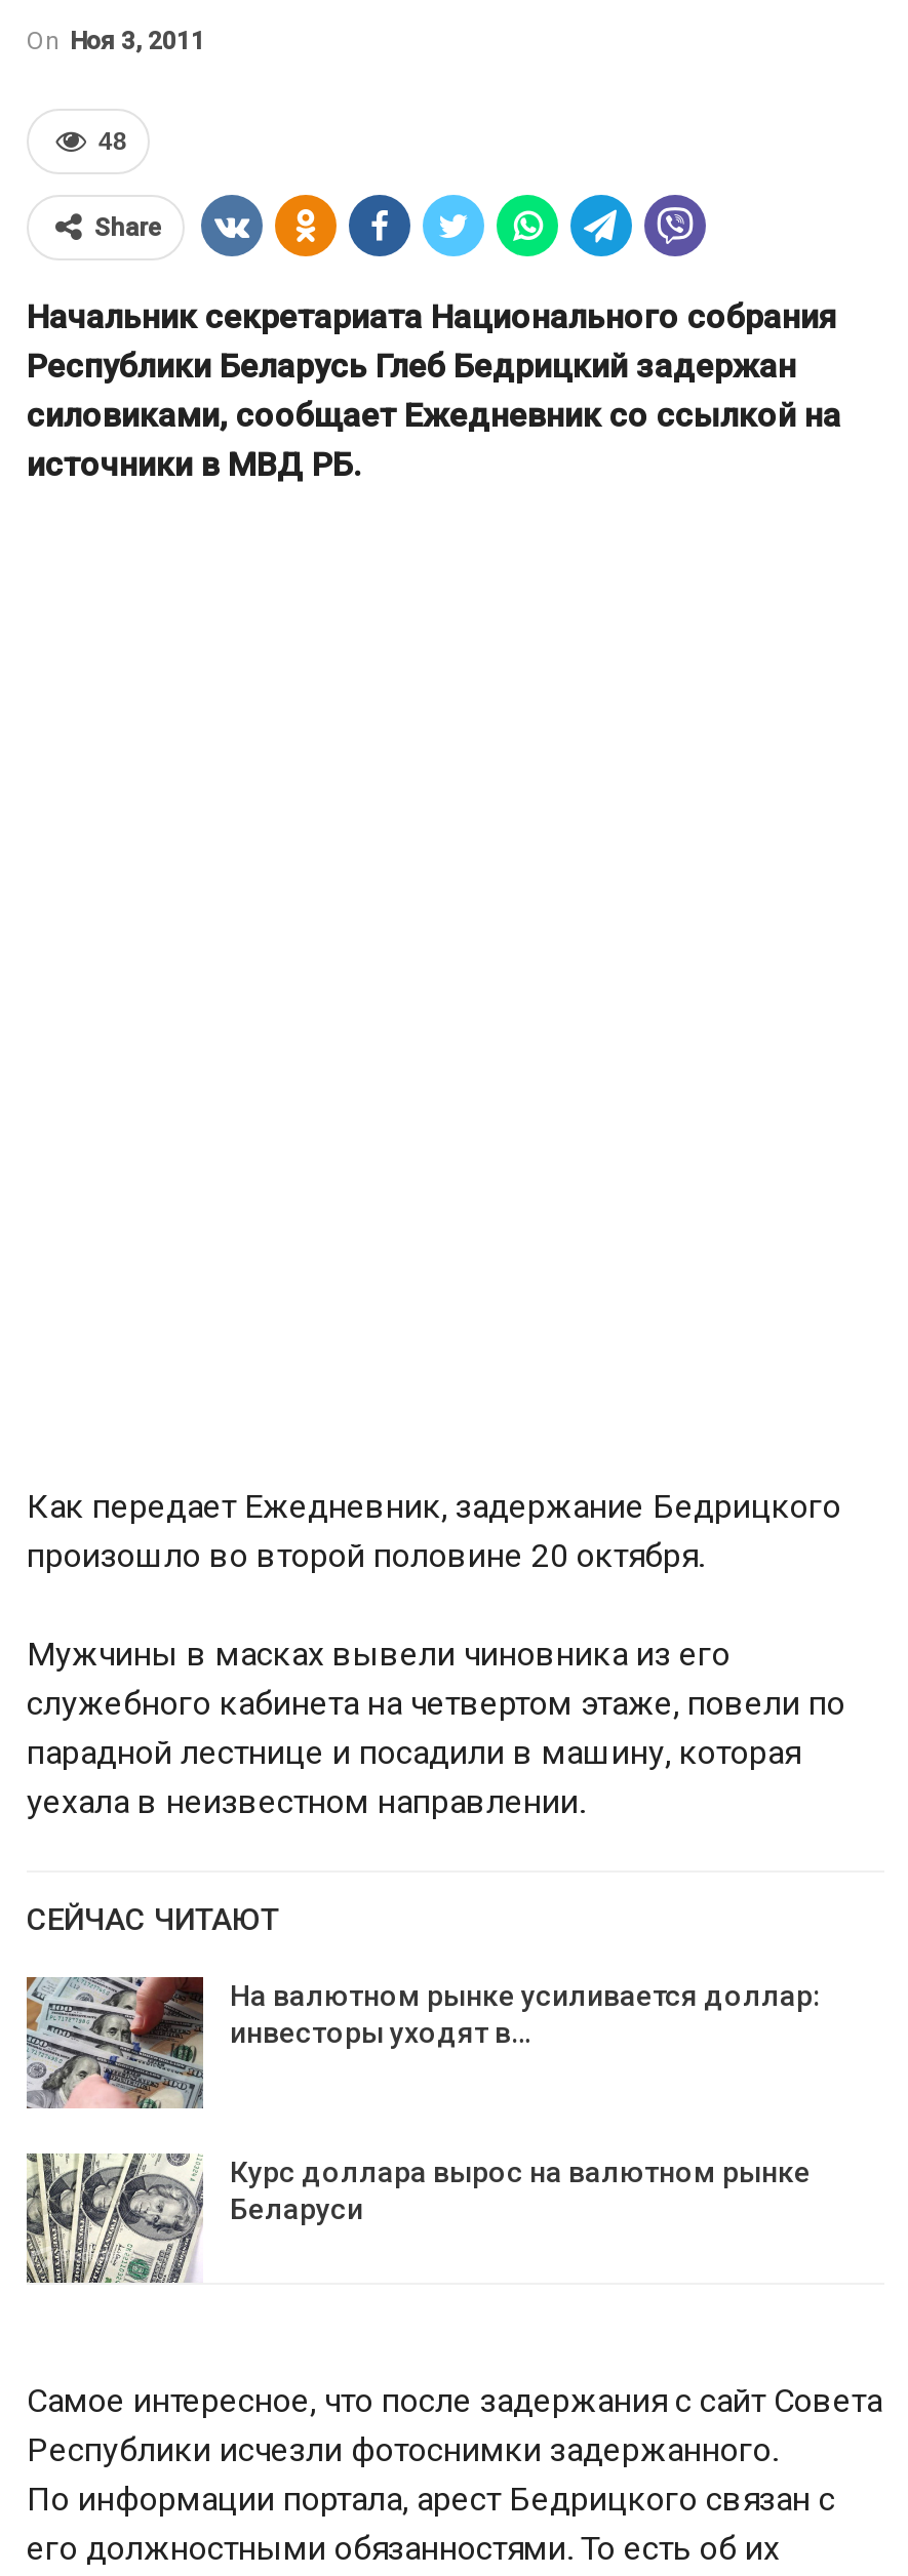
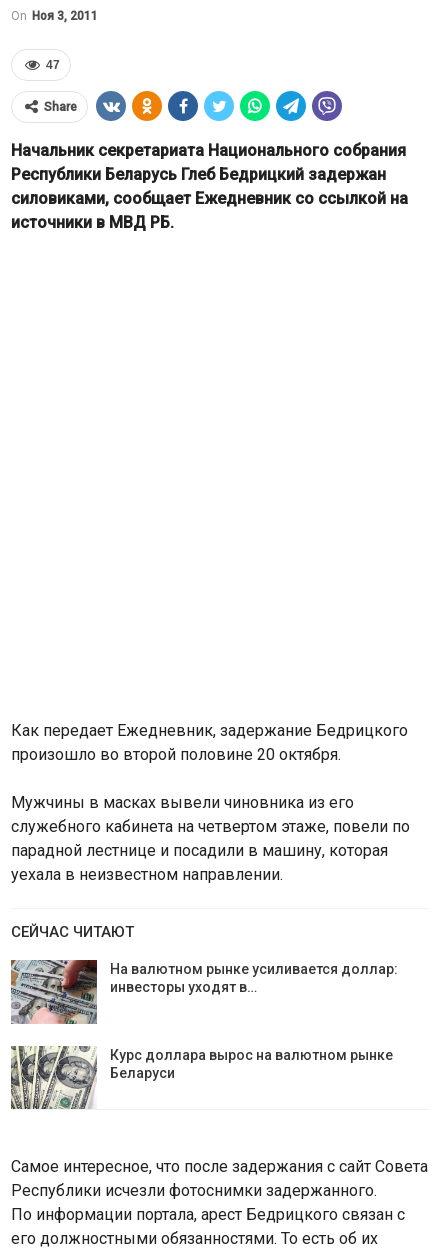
[98,127,127,156] 48 -> [46,58,60,72] 47

